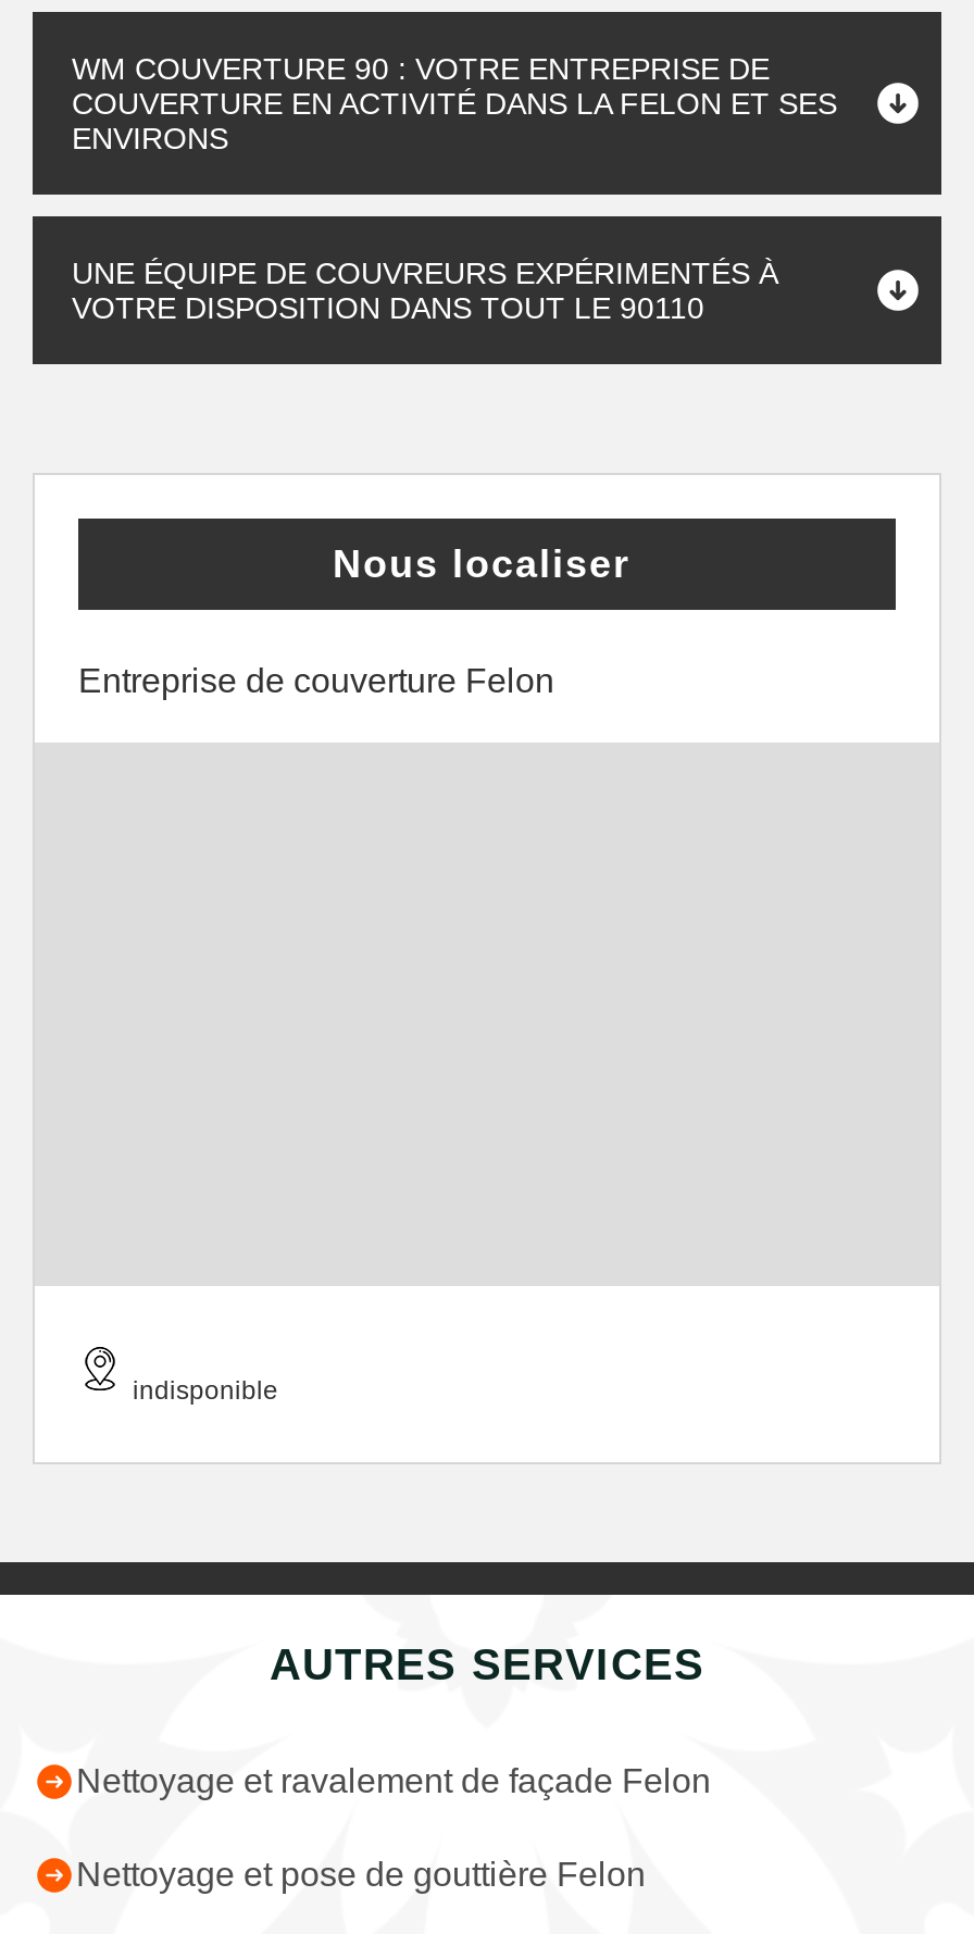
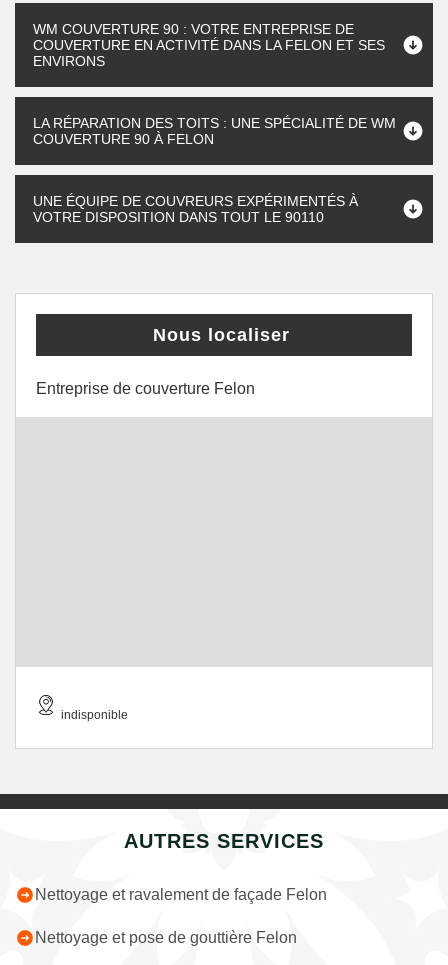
none -> [33,115,396,147] LA RÉPARATION DES TOITS : UNE SPÉCIALITÉ DE WM | COUVERTURE 90 À FELON

